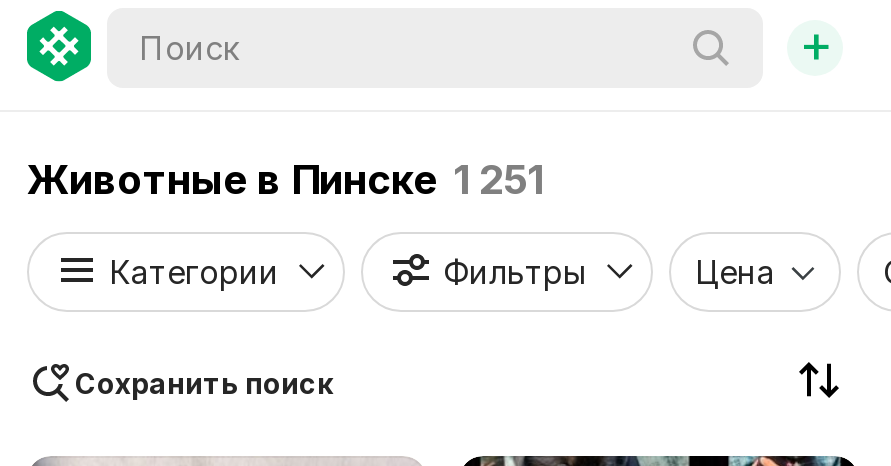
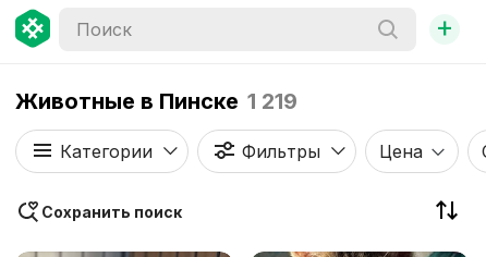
[27,156,543,204] Животные в Пинске 1 251 -> [15,88,297,114] Животные в Пинске 1 219

